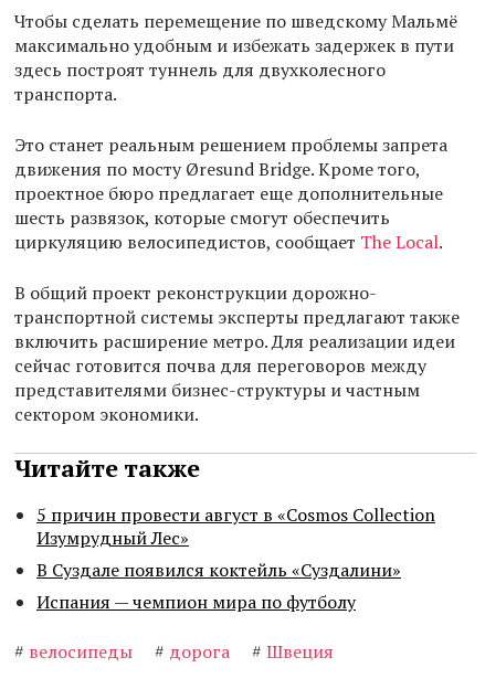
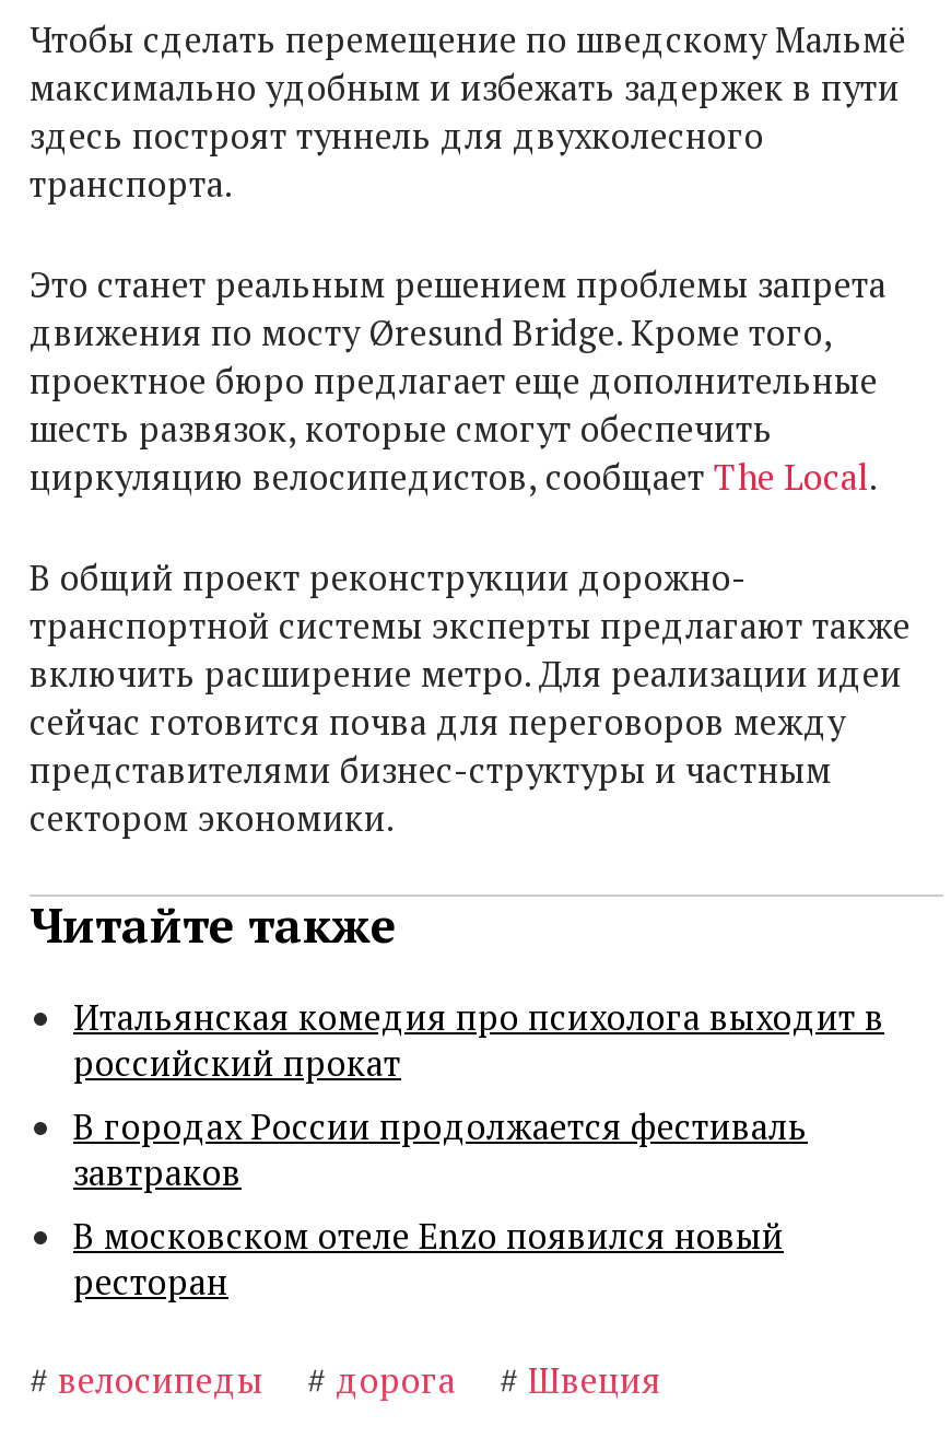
[36,503,435,614] 5 причин провести август в «Cosmos Collection | Изумрудный Лес» | В Суздале появился коктейль «Суздалини» | Испания — чемпион мира по футболу -> [73,994,884,1307] Итальянская комедия про психолога выходит в | российский прокат | В городах России продолжается фестиваль | завтраков | В московском отеле Enzo появился новый | ресторан

